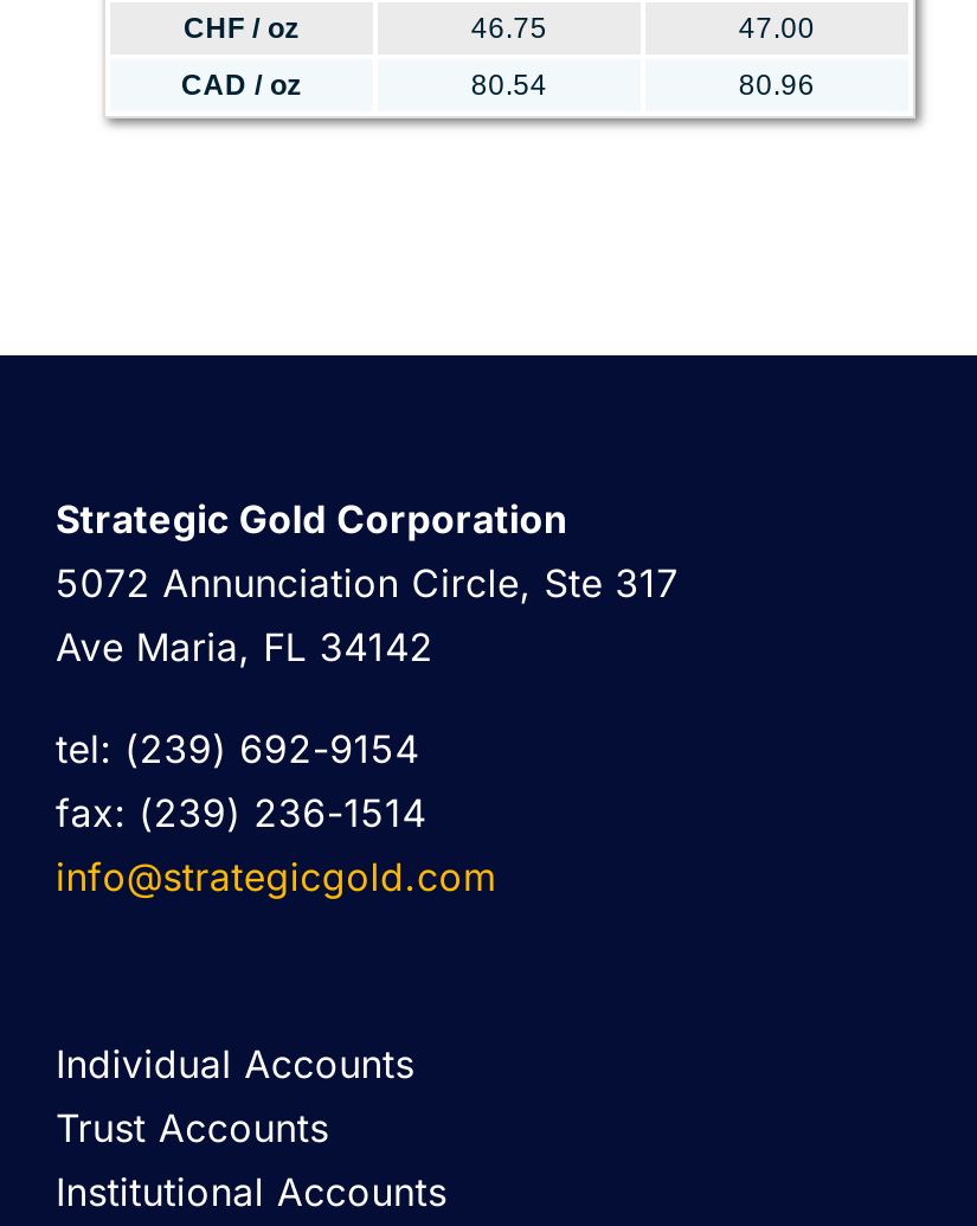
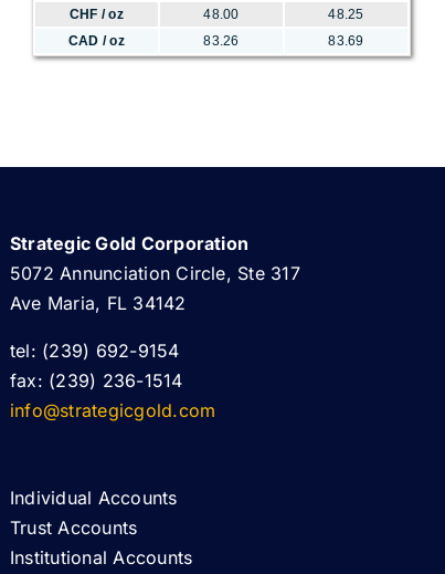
[471,12,547,45] 46.75 -> [204,7,239,22] 48.00
[739,12,815,45] 47.00 -> [328,7,364,22] 48.25
[471,68,547,102] 80.54 -> [204,33,239,49] 83.26
[739,68,815,102] 80.96 -> [328,33,364,49] 83.69

